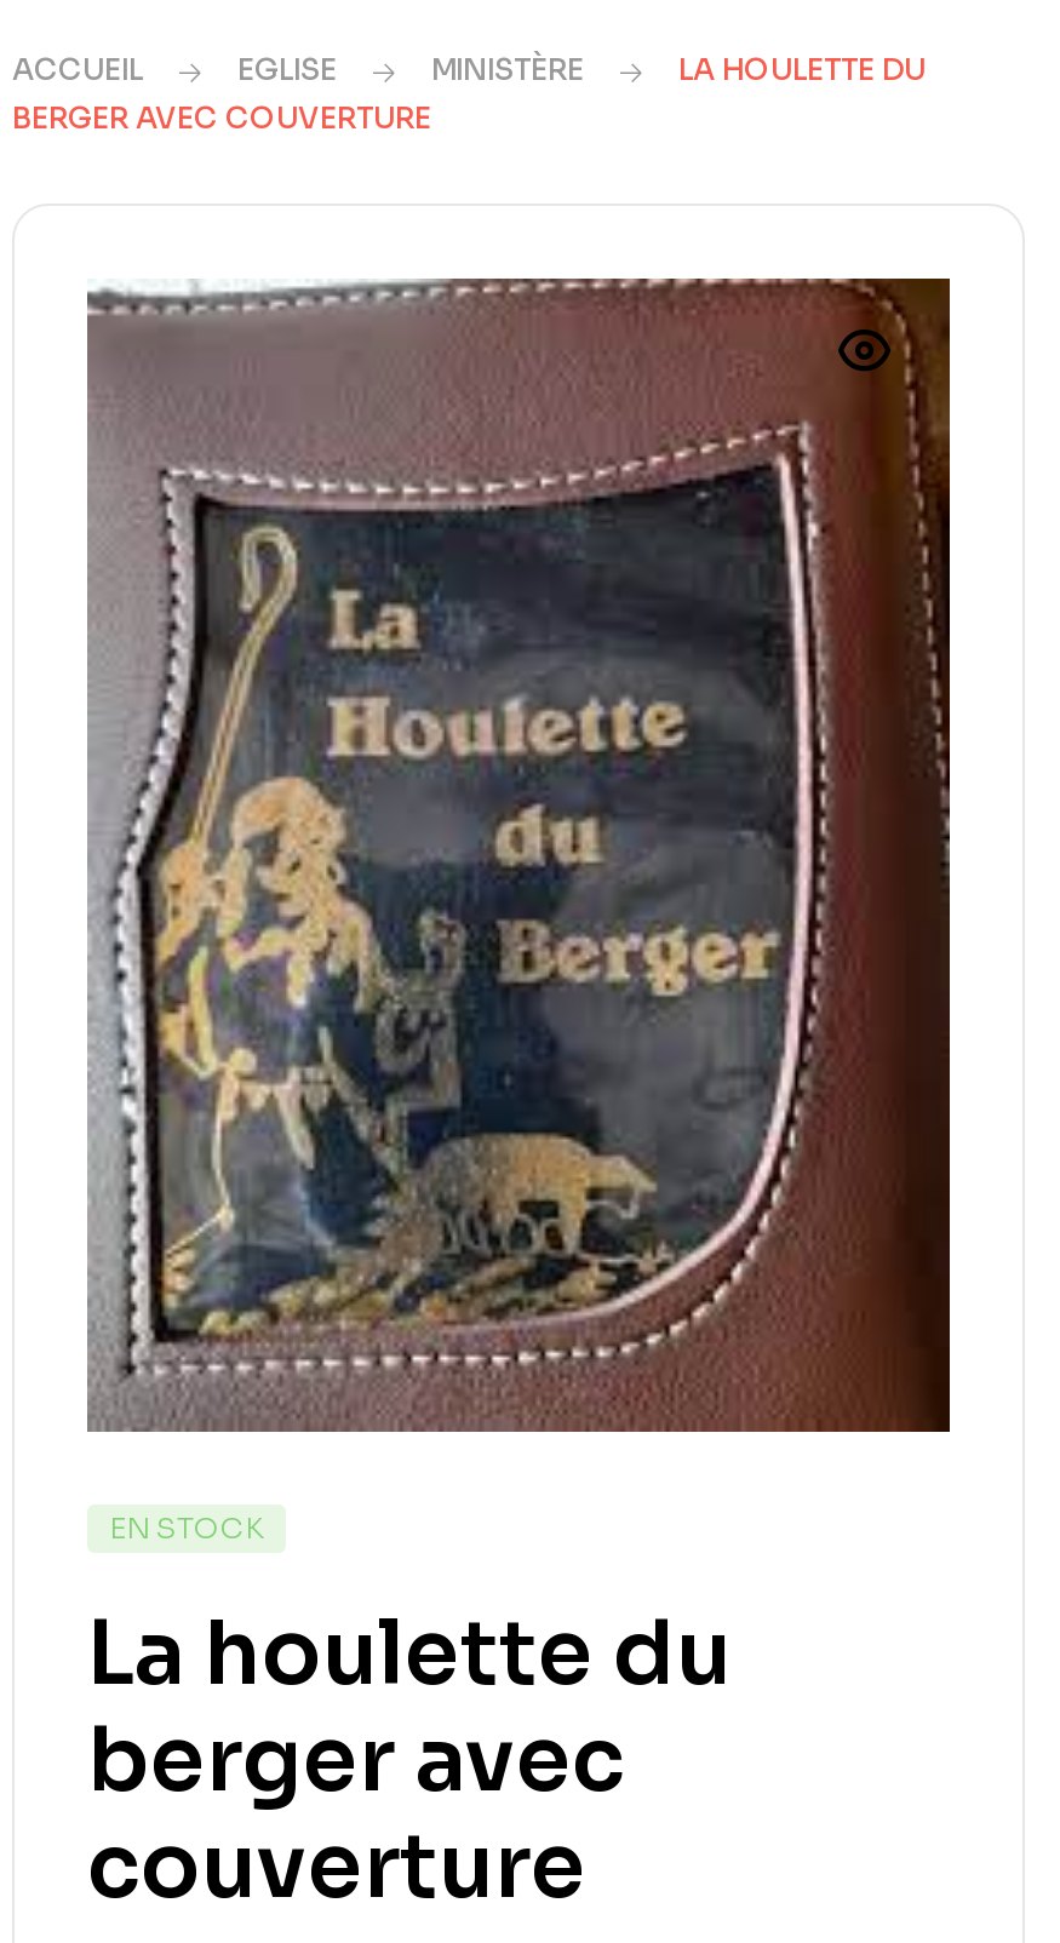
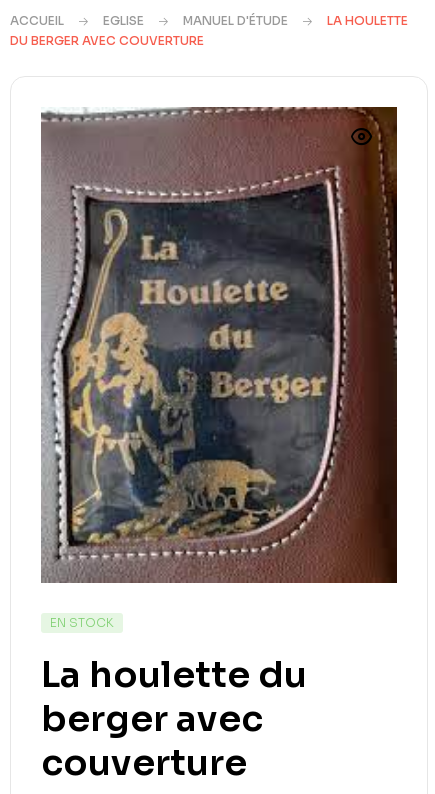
[12,52,926,136] MINISTÈRE | LA HOULETTE DU | BERGER AVEC COUVERTURE -> [10,13,408,48] MANUEL D'ÉTUDE | LA HOULETTE | DU BERGER AVEC COUVERTURE

